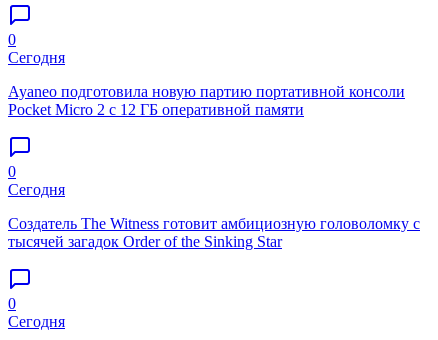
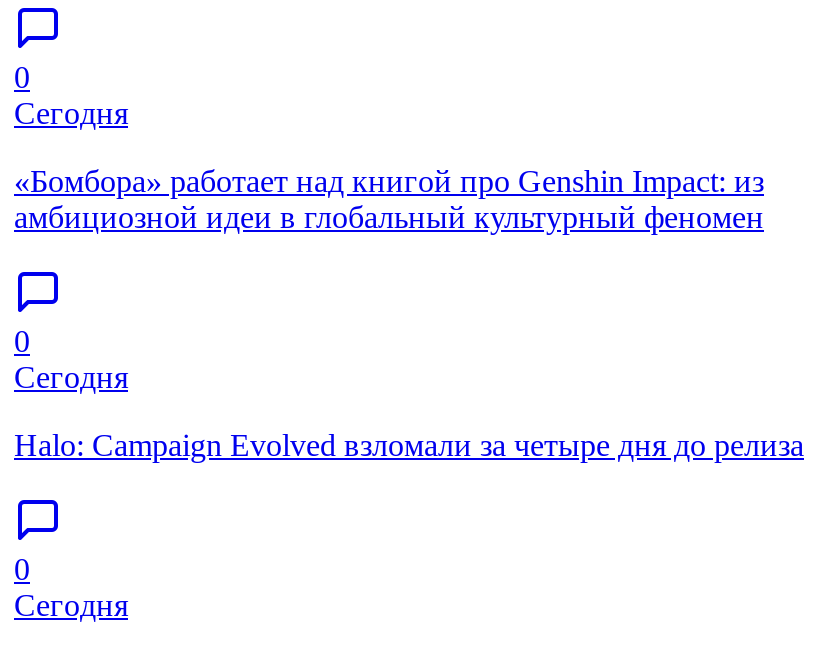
[8,83,405,118] Ayaneo подготовила новую партию портативной консоли | Pocket Micro 2 с 12 ГБ оперативной памяти -> [14,163,764,233] «Бомбора» работает над книгой про Genshin Impact: из | амбициозной идеи в глобальный культурный феномен
[8,215,420,250] Создатель The Witness готовит амбициозную головоломку с | тысячей загадок Order of the Sinking Star -> [14,427,804,461] Halo: Campaign Evolved взломали за четыре дня до релиза

